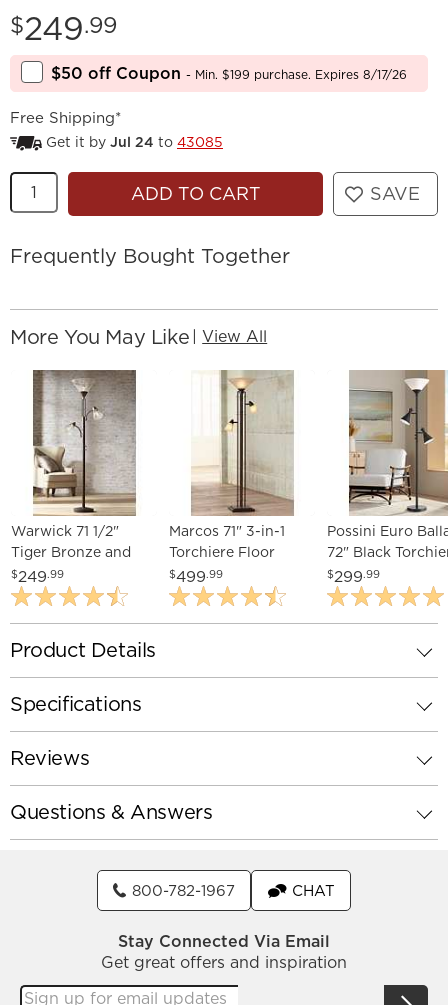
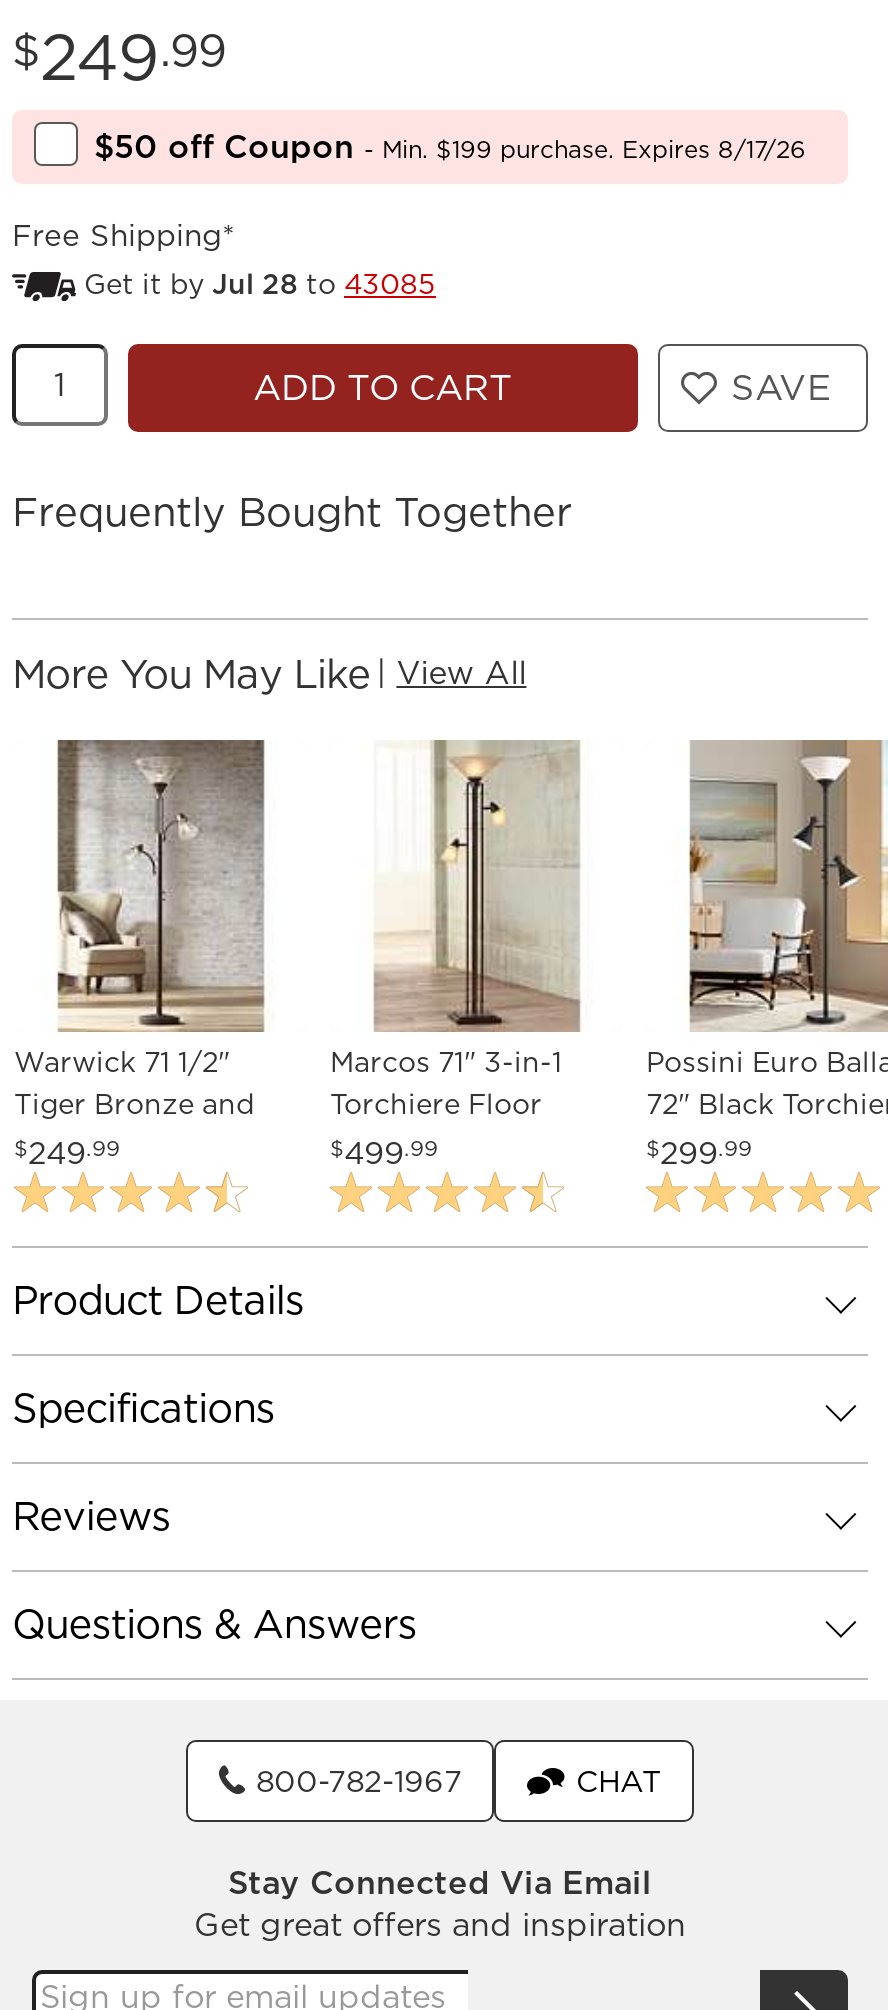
[46,132,223,152] Get it by Jul 24 to 43085 -> [84,264,436,304] Get it by Jul 28 to 43085

